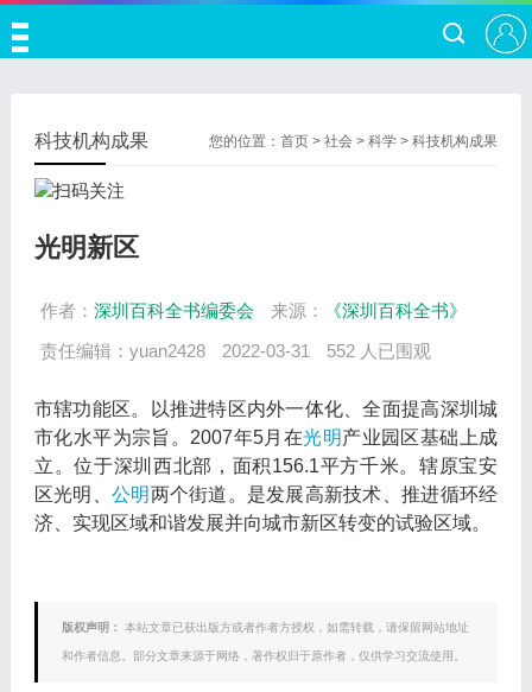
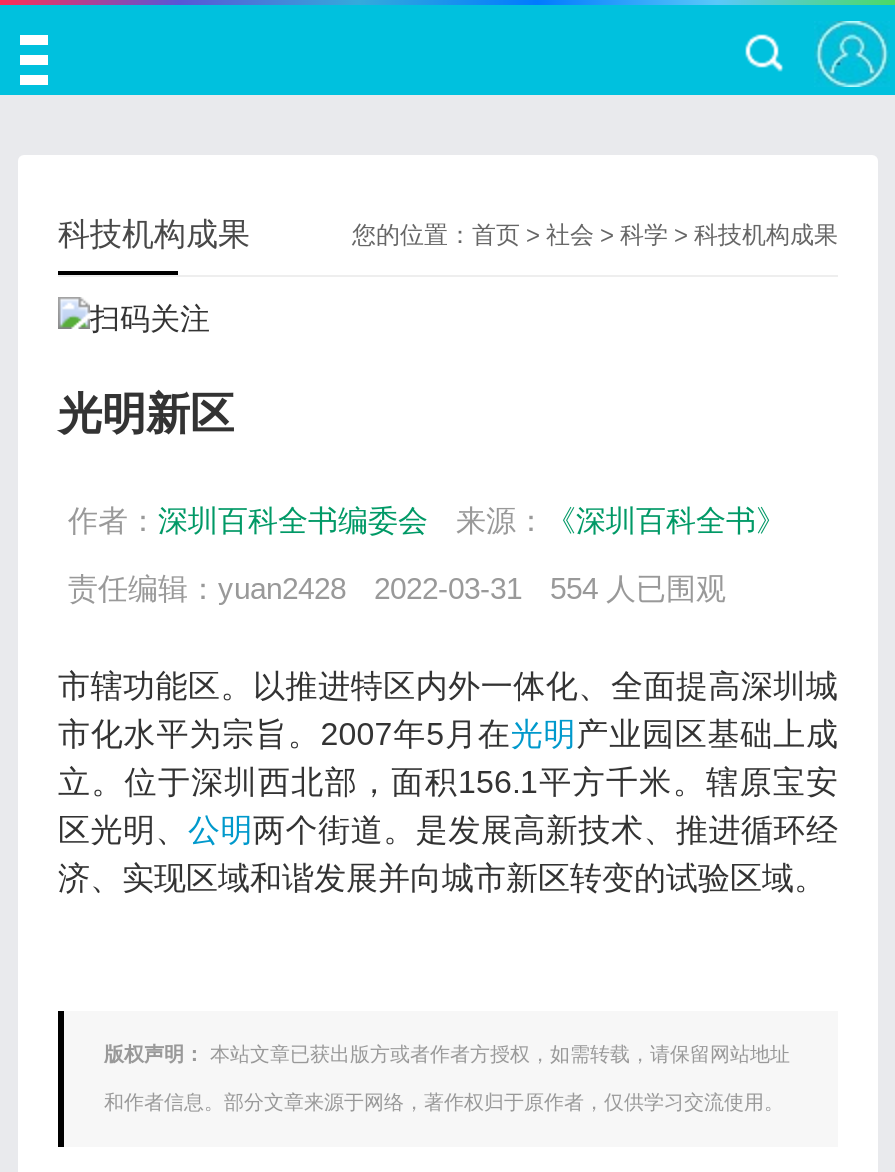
[40,341,431,361] 责任编辑：yuan2428 2022-03-31 552 人已围观 -> [68,571,726,605] 责任编辑：yuan2428 2022-03-31 554 人已围观

